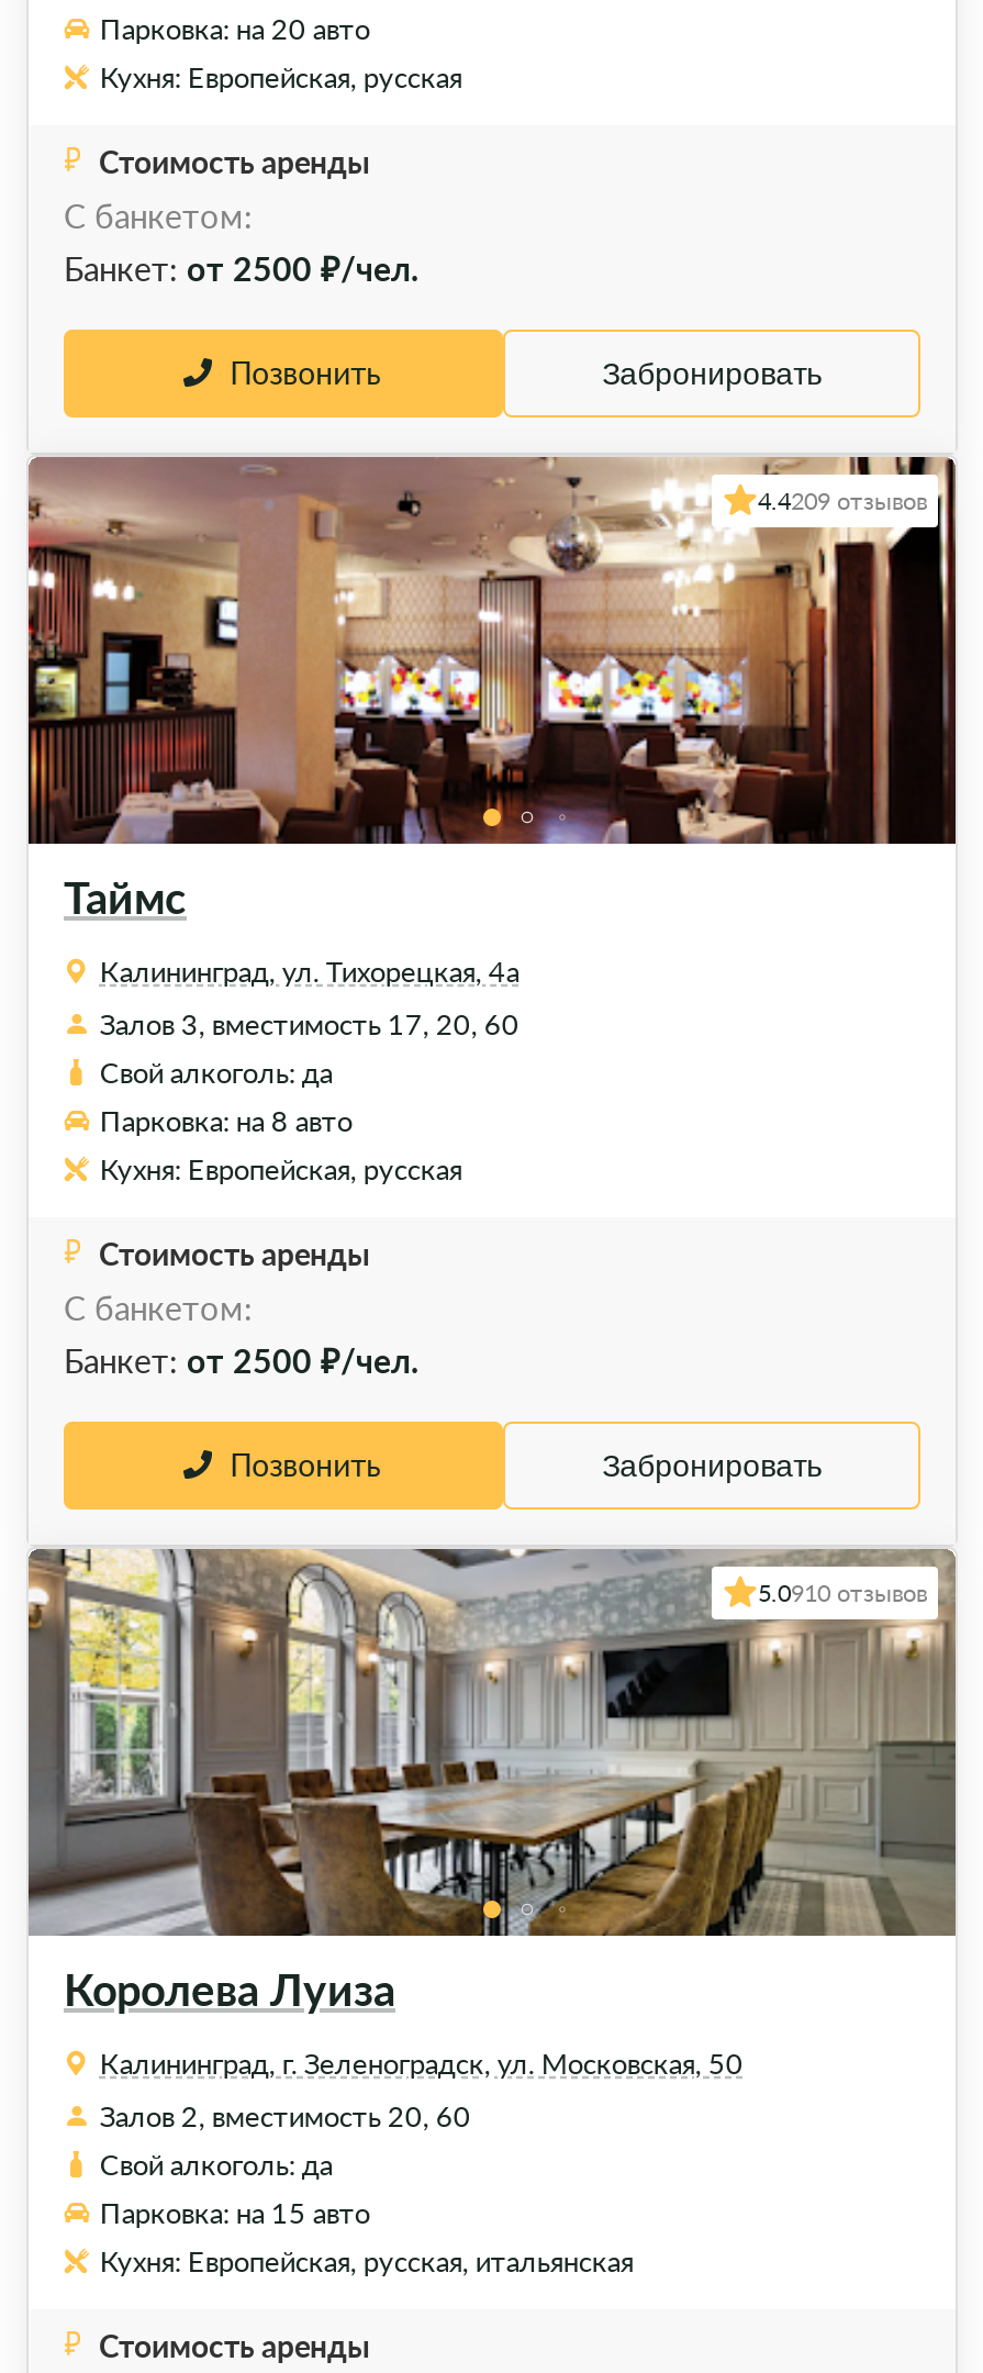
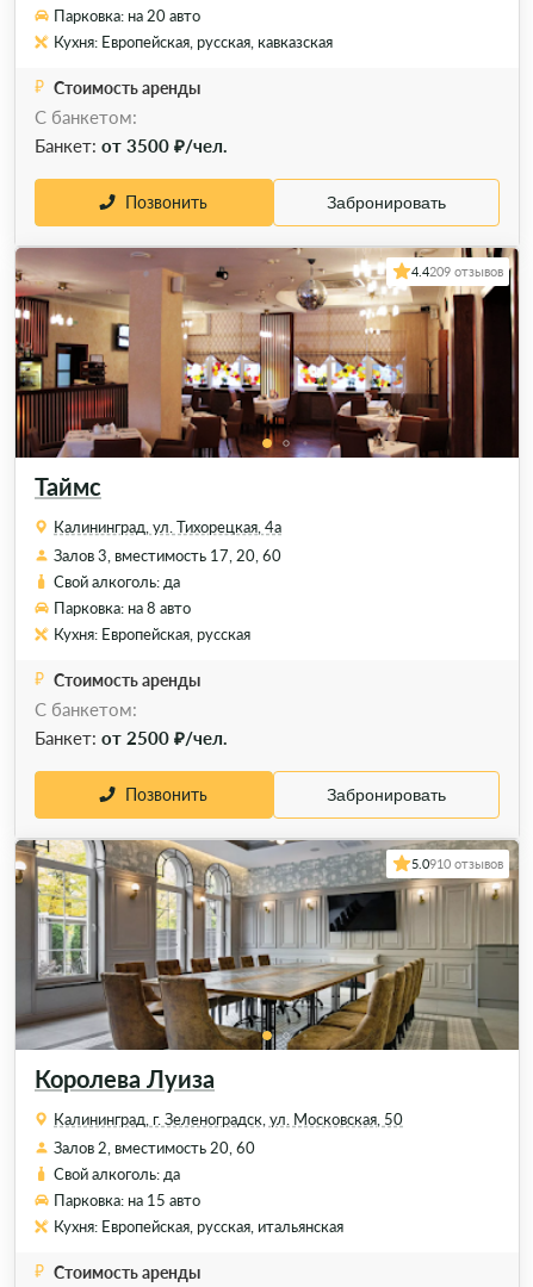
[100,59,462,94] Кухня: Европейская, русская -> [54,32,333,51] Кухня: Европейская, русская, кавказская
[64,248,420,288] Банкет: от 2500 ₽/чел. -> [35,135,228,156] Банкет: от 3500 ₽/чел.

